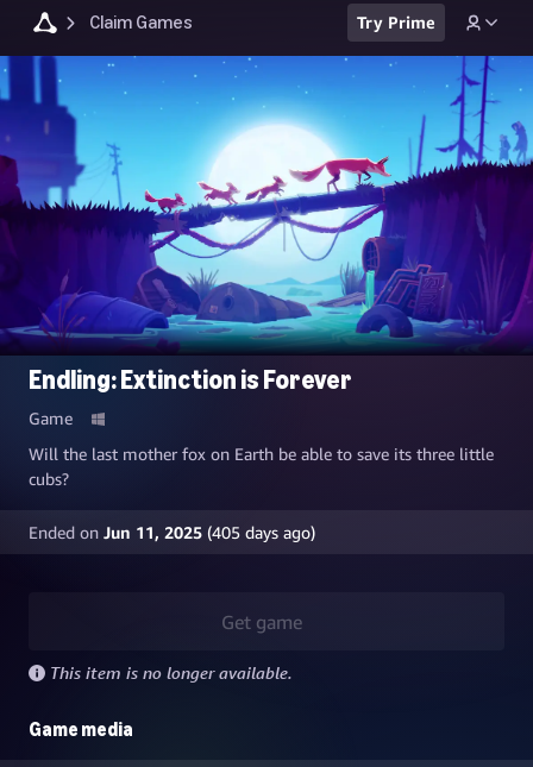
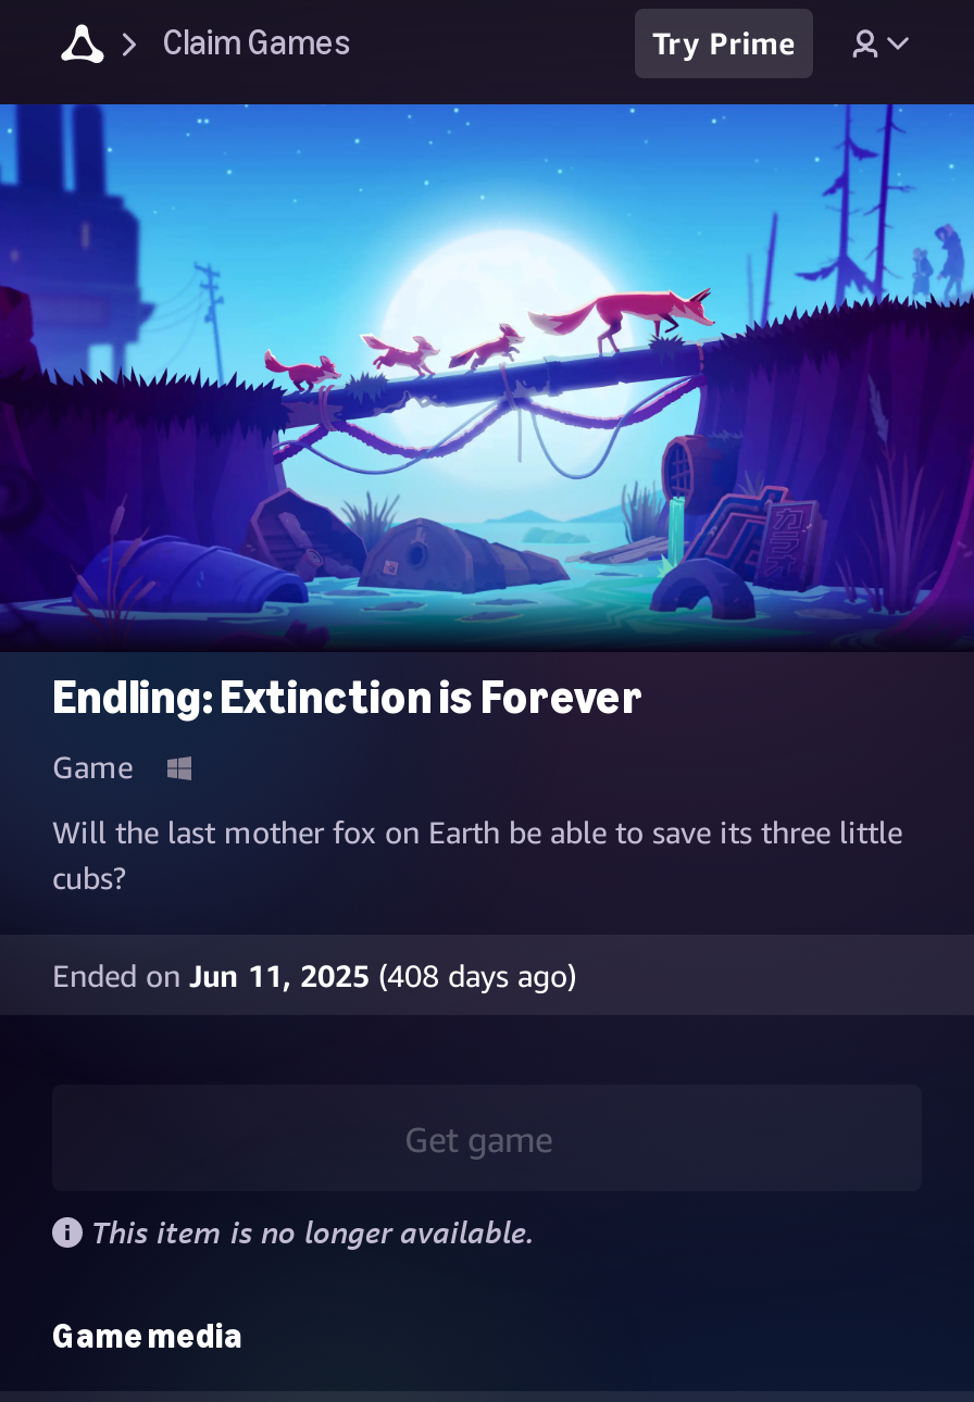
[29,522,315,542] Ended on Jun 11, 2025 (405 days ago) -> [52,956,576,993] Ended on Jun 11, 2025 (408 days ago)

